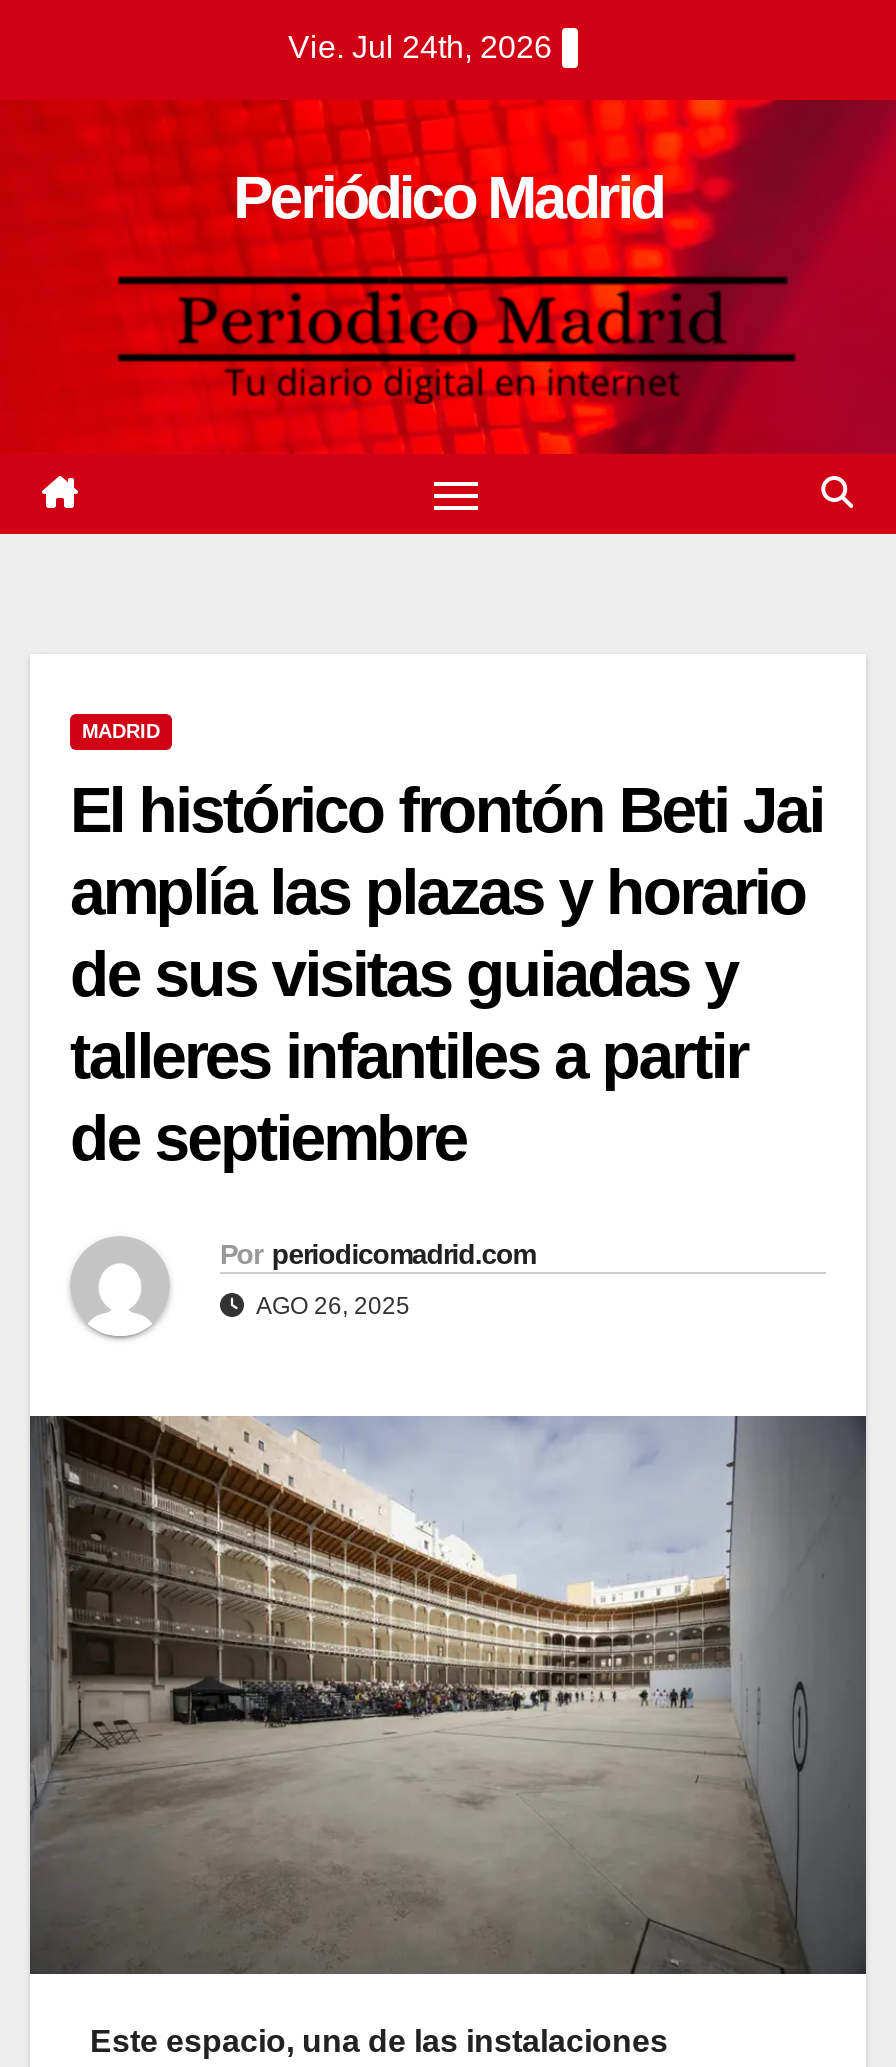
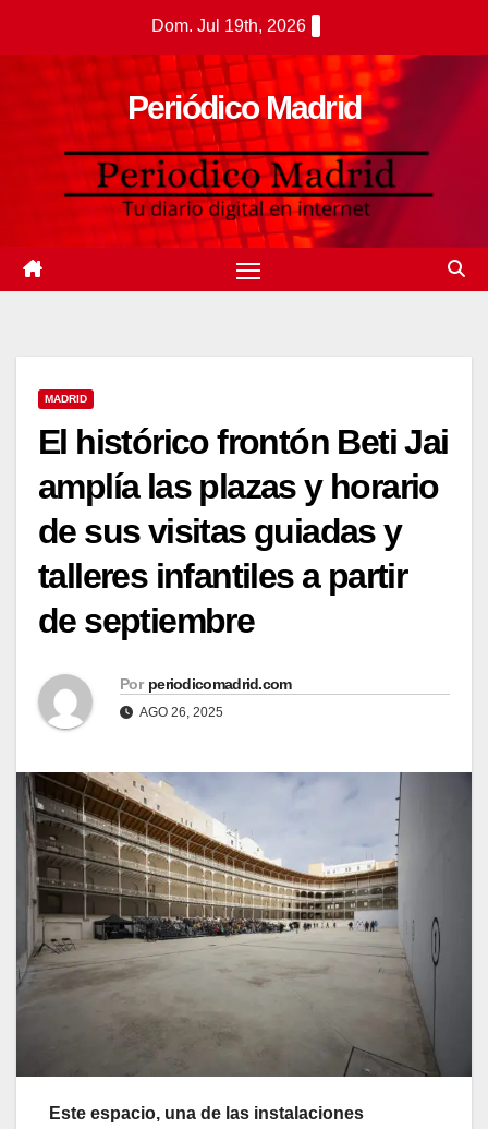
[288,30,552,64] Vie. Jul 24th, 2026 -> [151,16,306,35] Dom. Jul 19th, 2026

